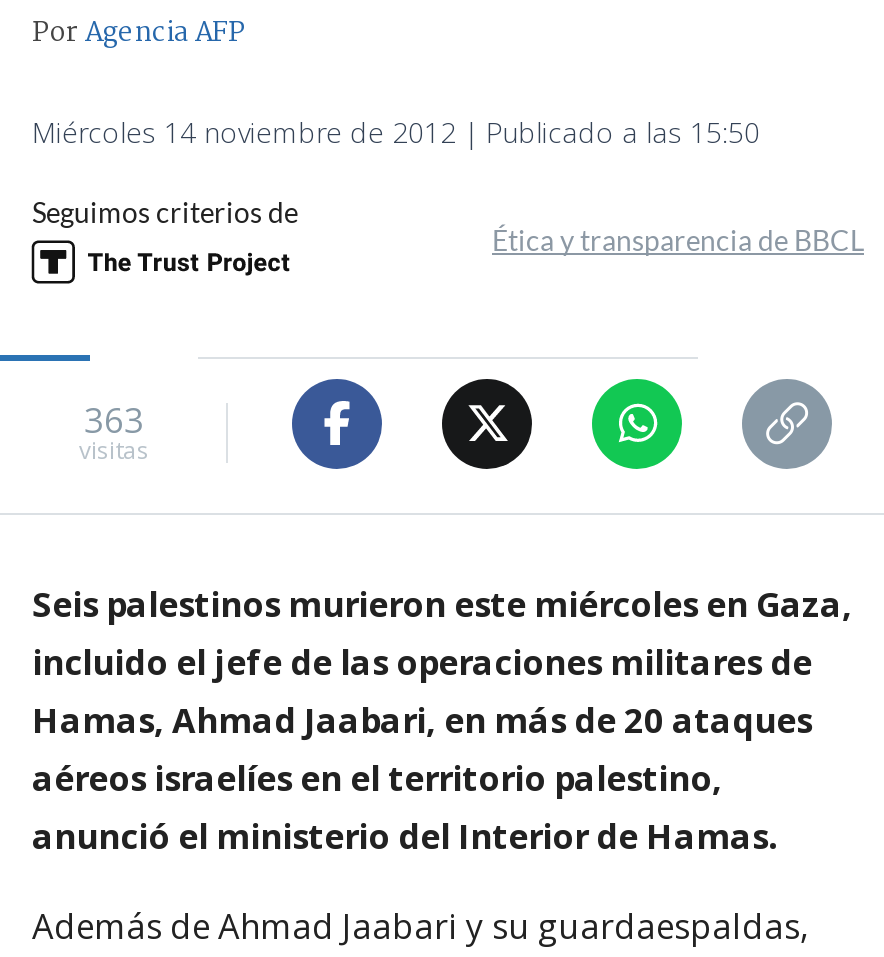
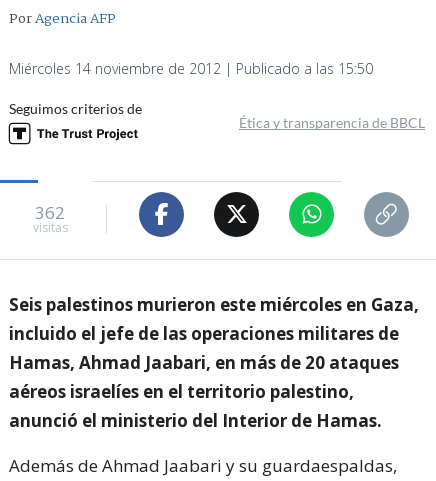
[84,398,144,444] 363 -> [35,201,65,224] 362

